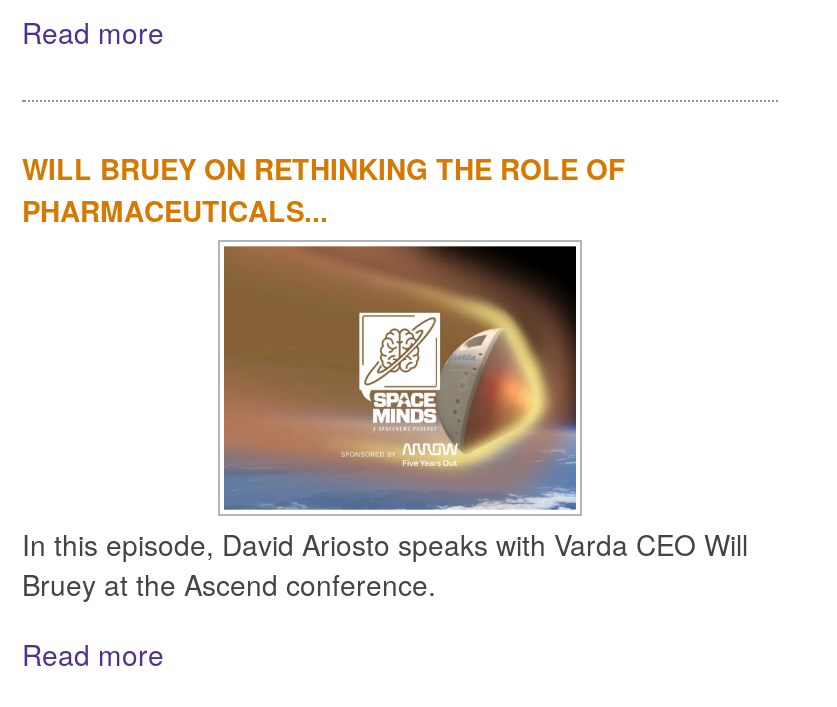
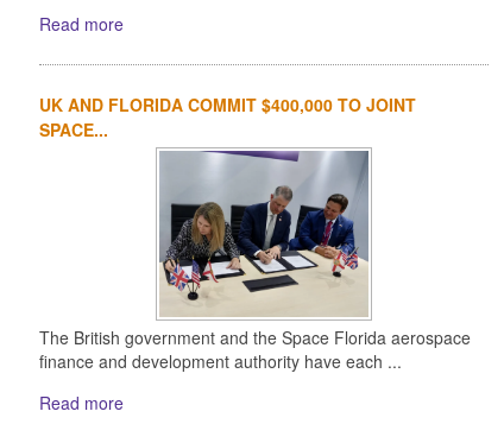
[22,148,626,230] WILL BRUEY ON RETHINKING THE ROLE OF | PHARMACEUTICALS... -> [39,93,416,142] UK AND FLORIDA COMMIT $400,000 TO JOINT | SPACE...
[22,244,748,604] [image] | In this episode, David Ariosto speaks with Varda CEO Will | Bruey at the Ascend conference. -> [39,151,471,373] [image] | The British government and the Space Florida aerospace | finance and development authority have each ...

